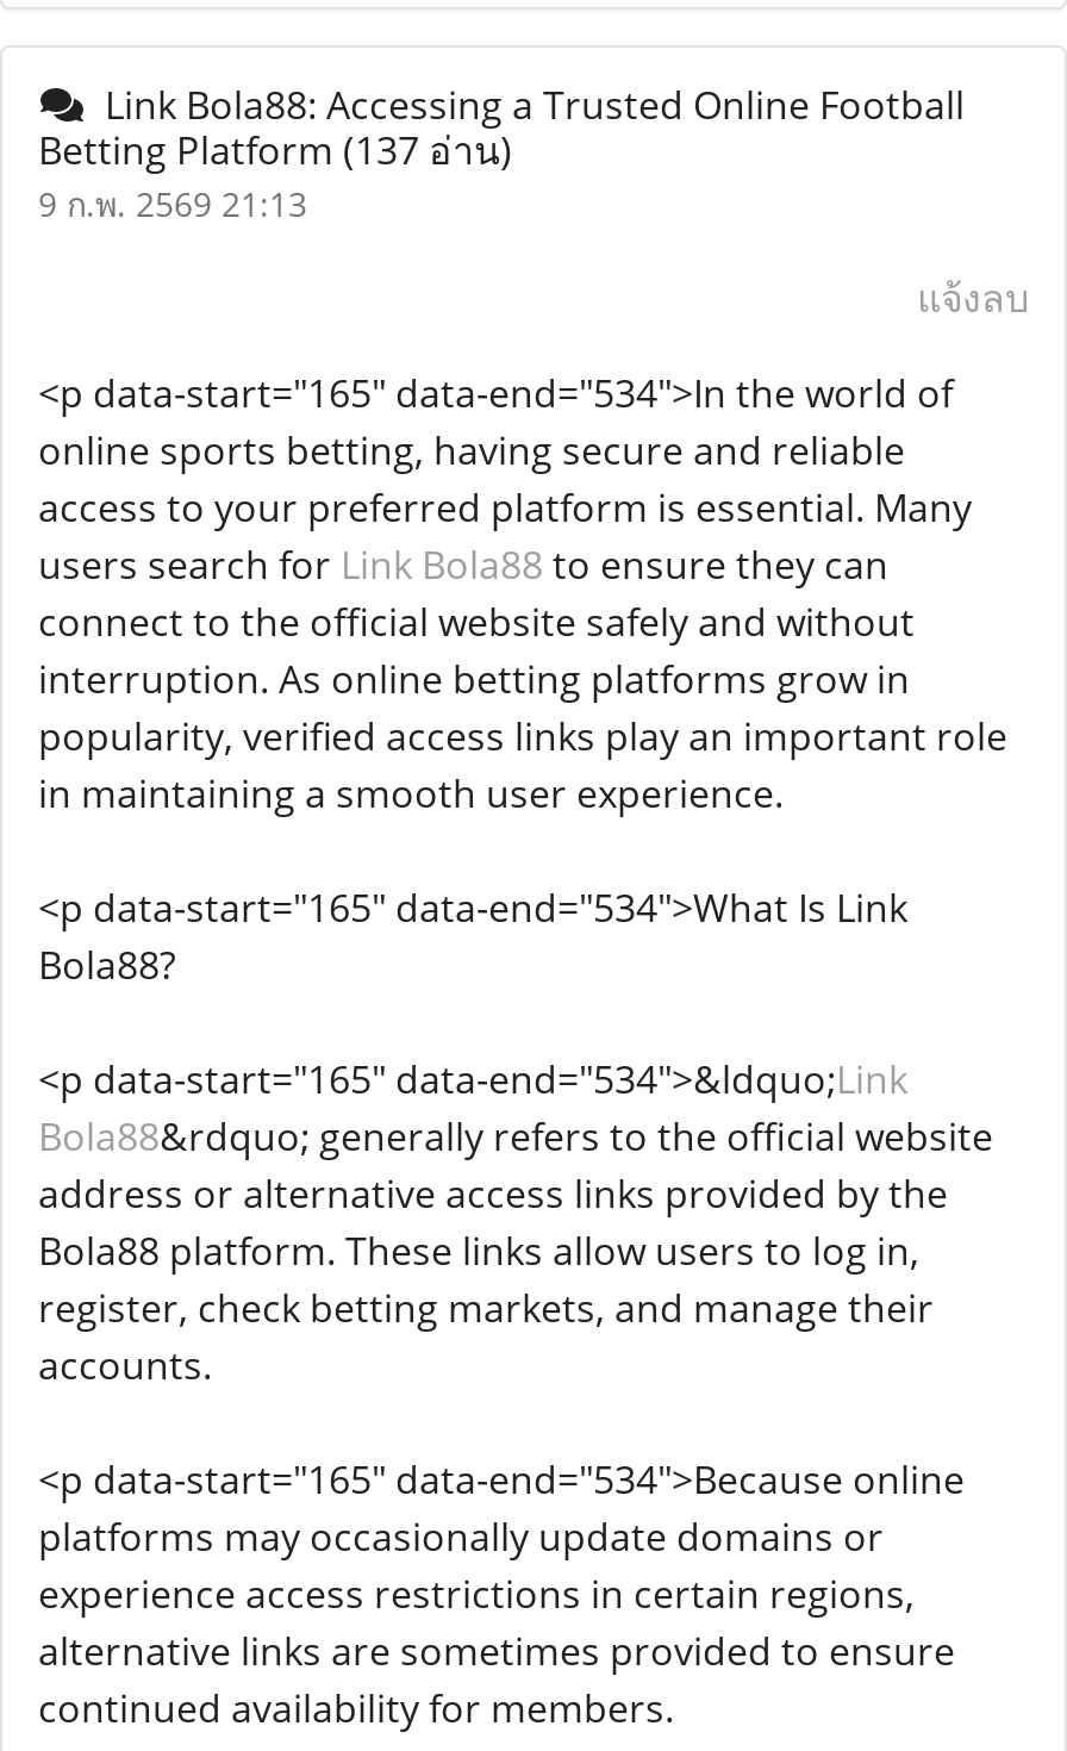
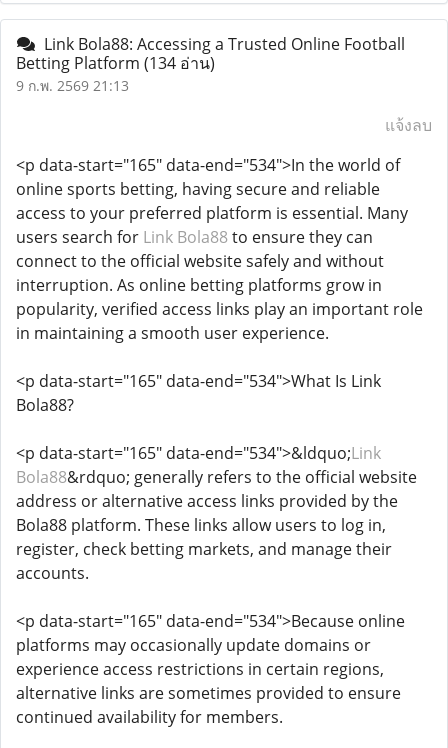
[38,124,512,176] Betting Platform (137 อ่าน) -> [16,52,215,74] Betting Platform (134 อ่าน)

